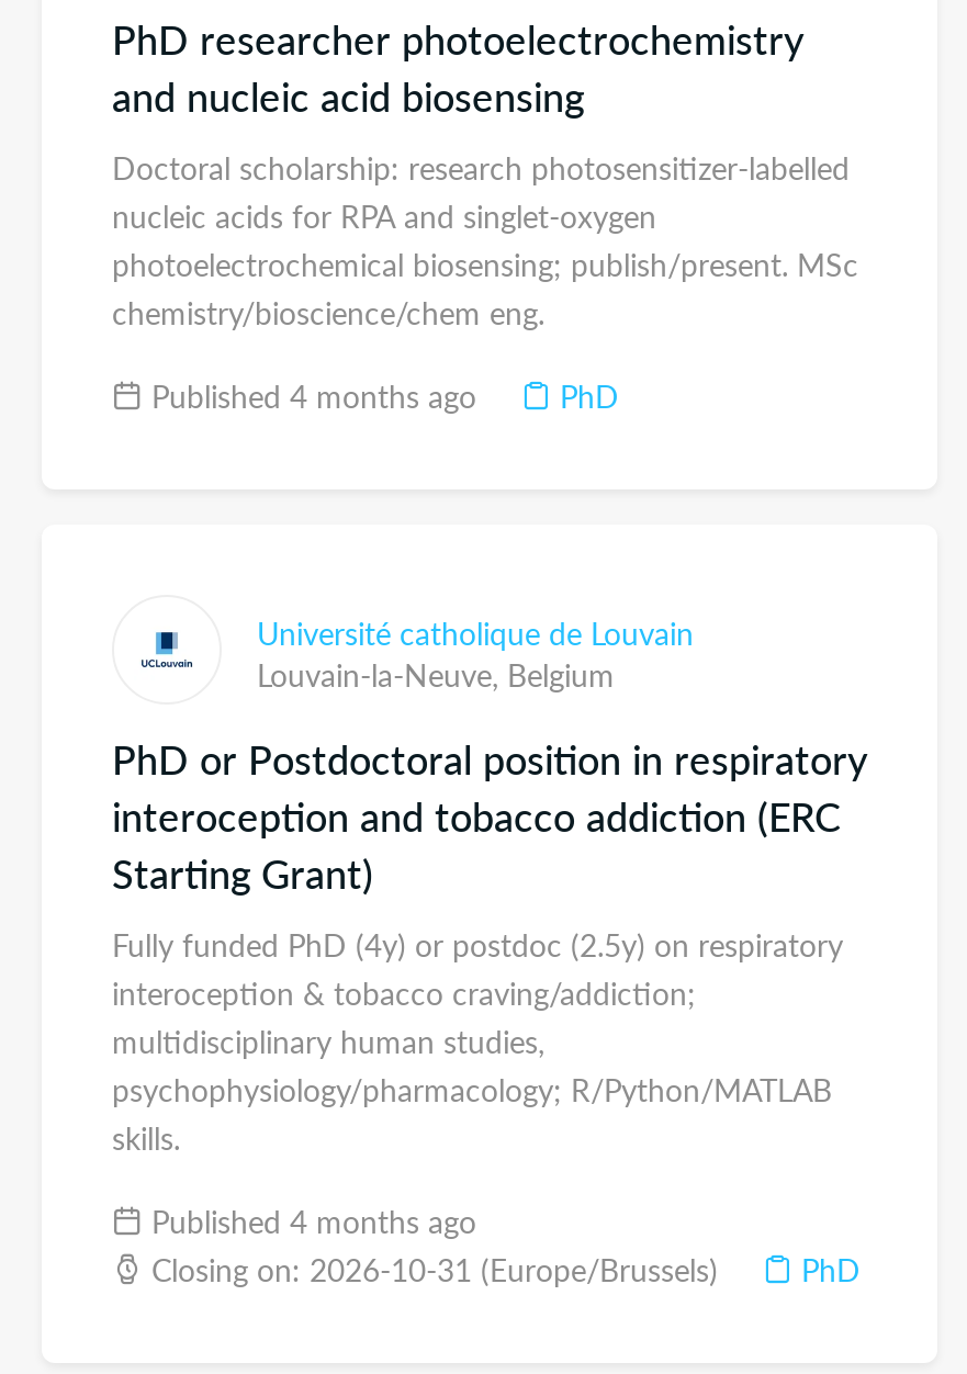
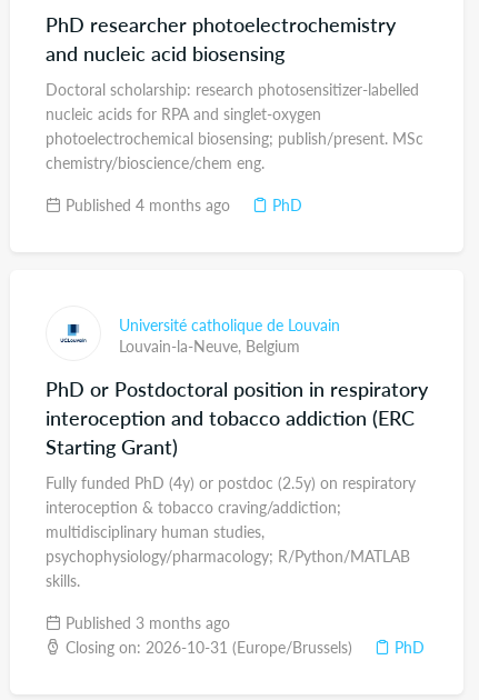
[143,1198,476,1242] Published 4 months ago -> [61,611,230,633] Published 3 months ago

